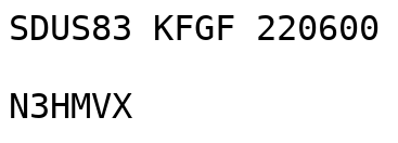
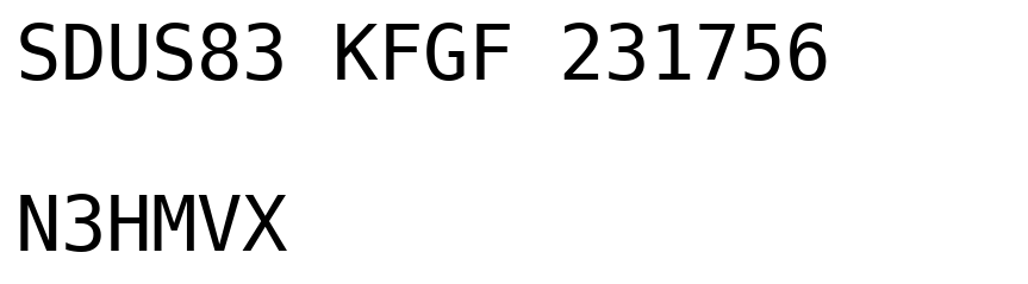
[9,9,380,48] SDUS83 KFGF 220600 -> [15,11,830,96] SDUS83 KFGF 231756

